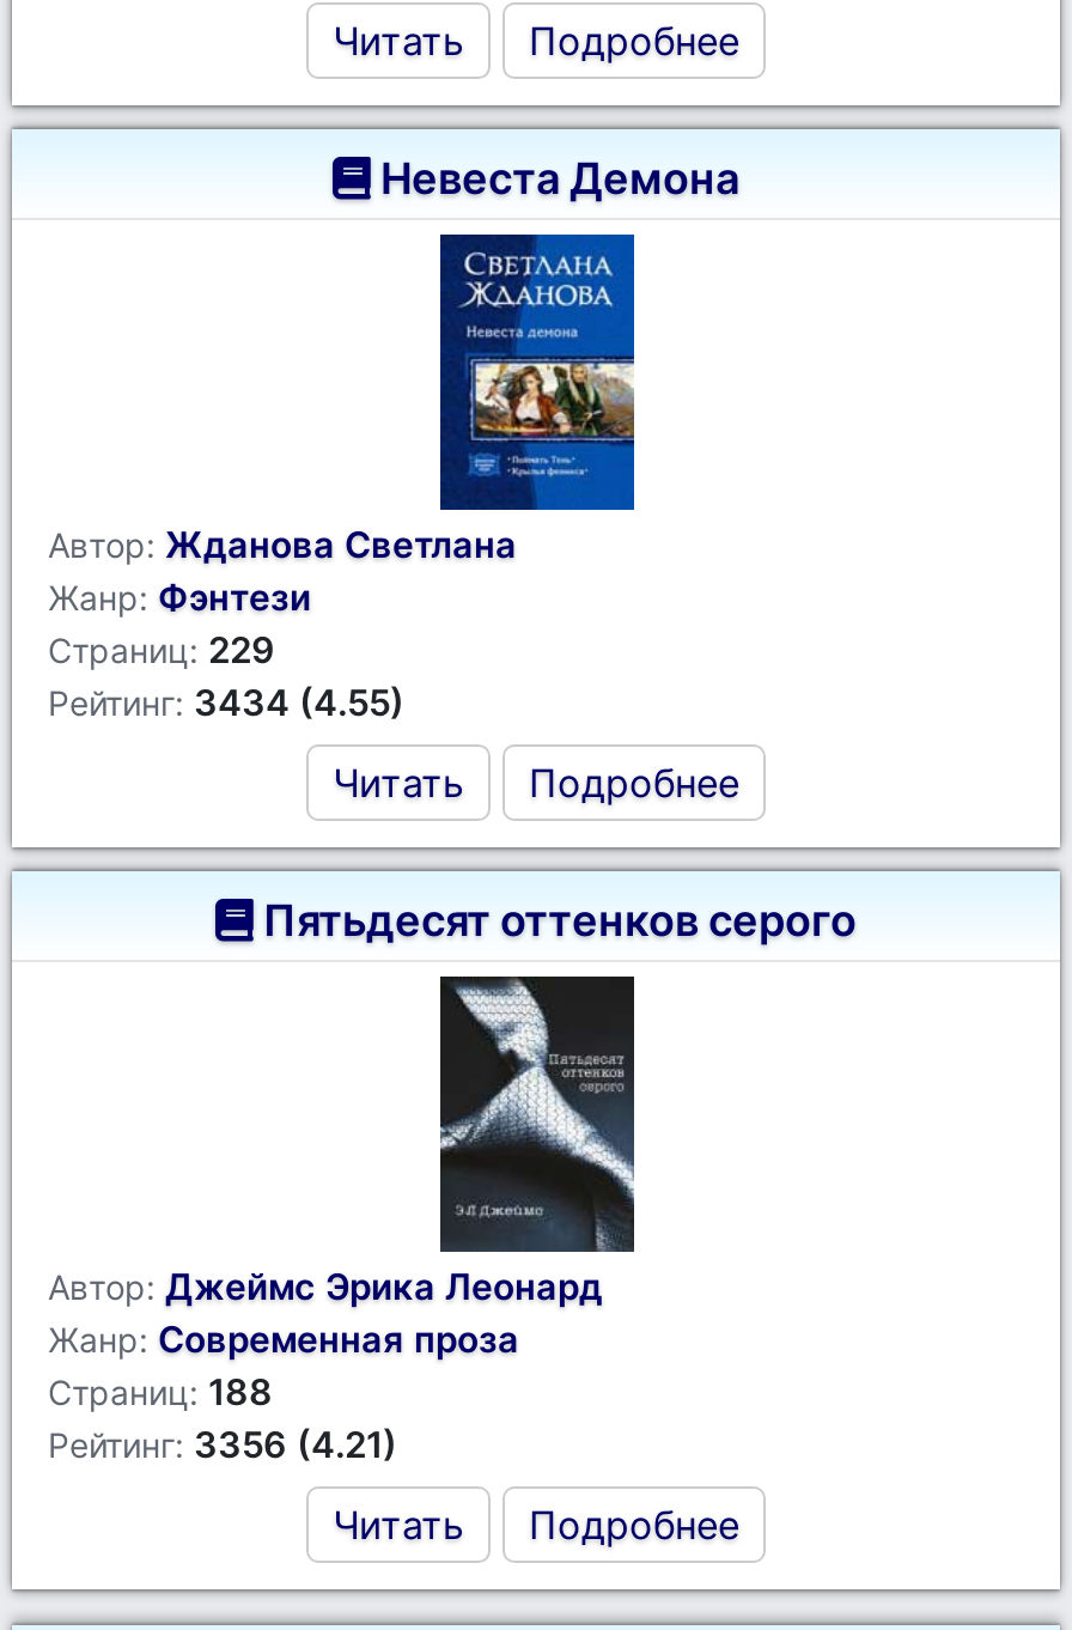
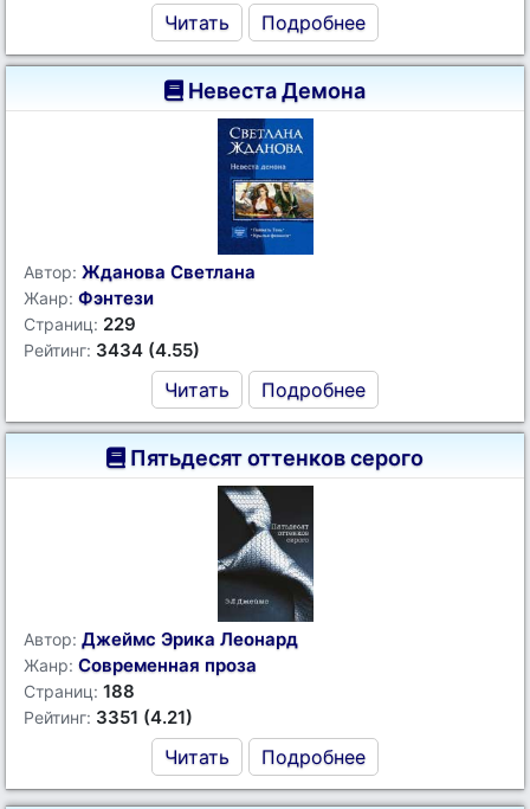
[48,1422,397,1467] Рейтинг: 3356 (4.21) -> [24,706,193,728] Рейтинг: 3351 (4.21)

